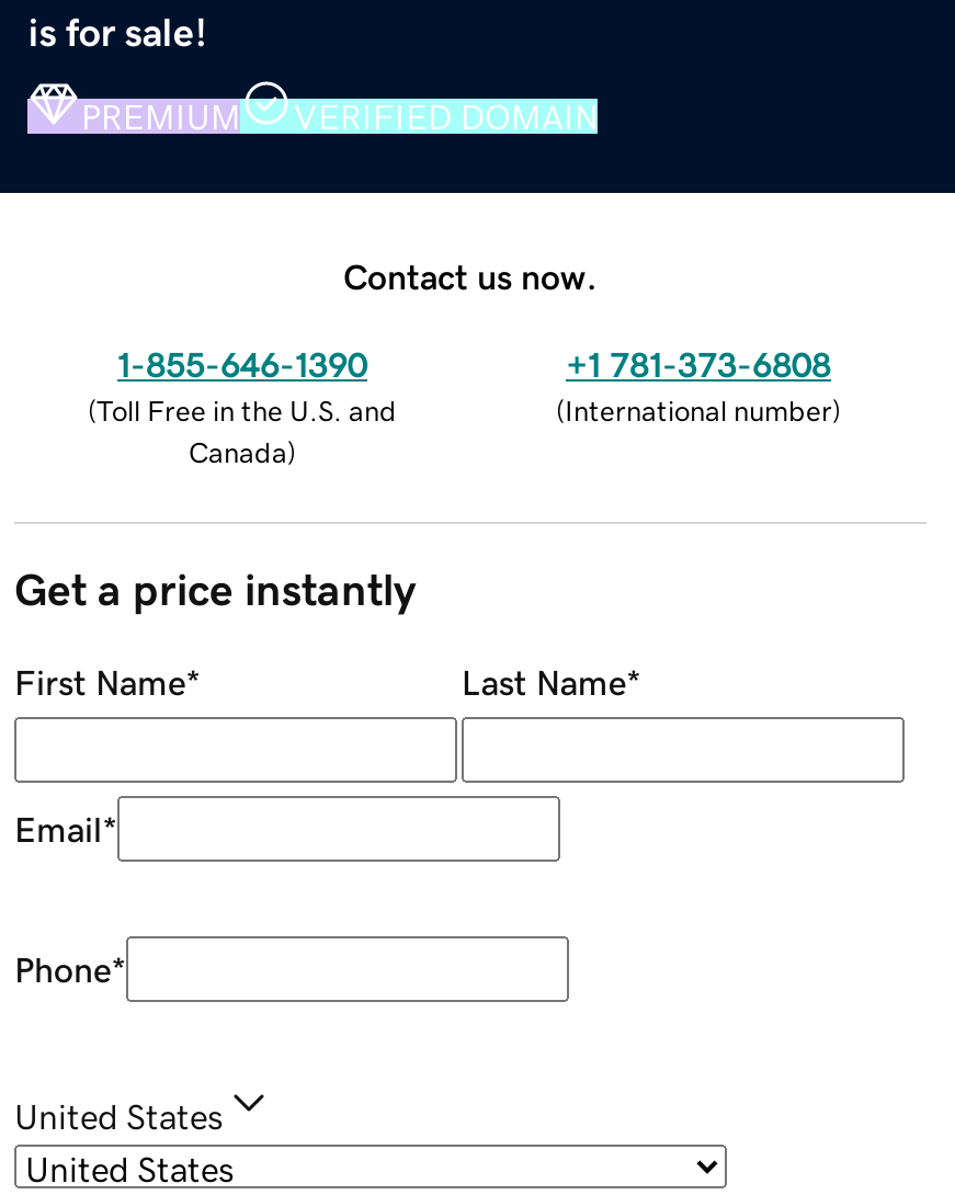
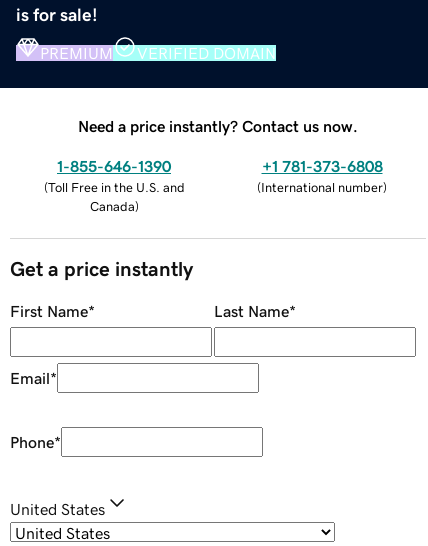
[343,258,598,293] Contact us now. -> [78,118,358,134] Need a price instantly? Contact us now.

